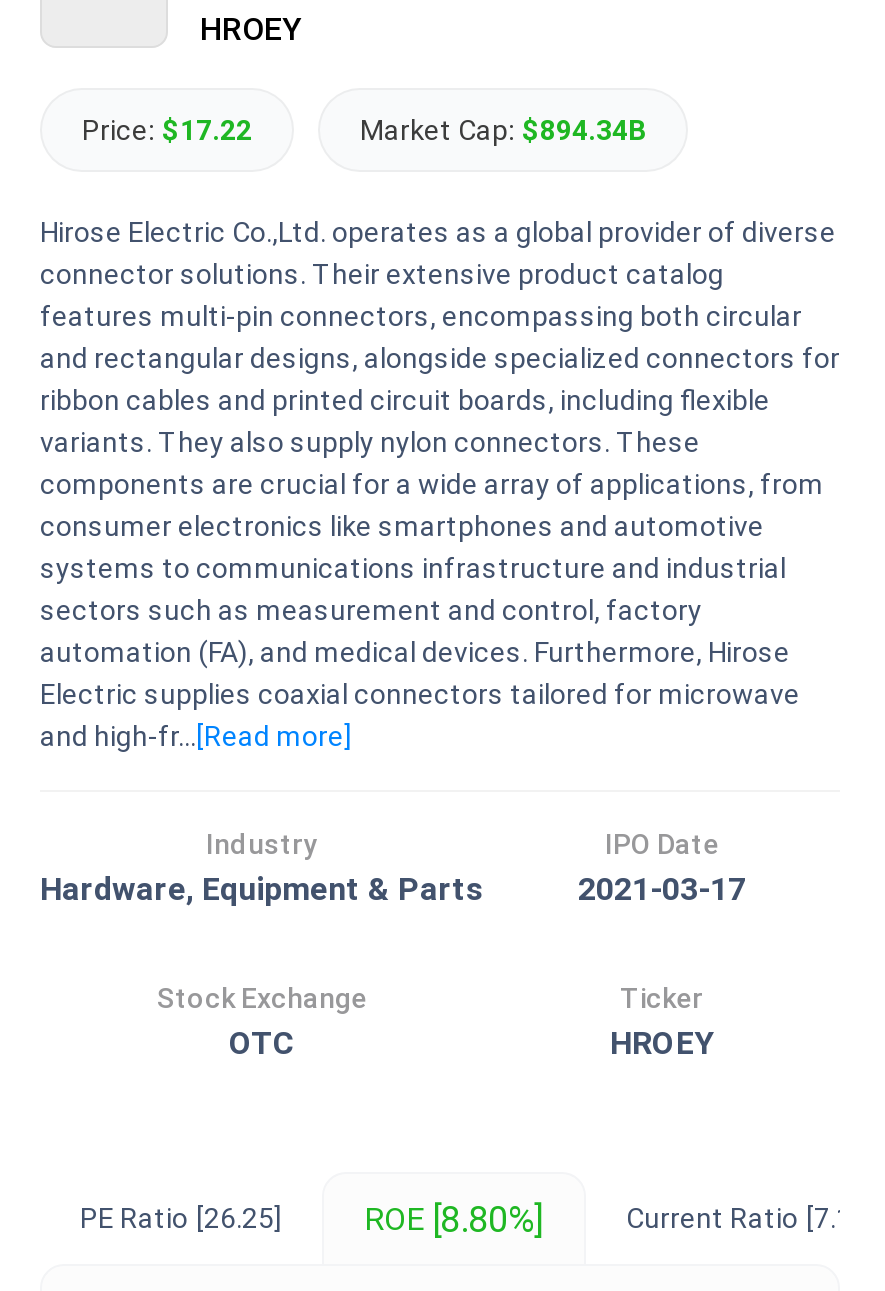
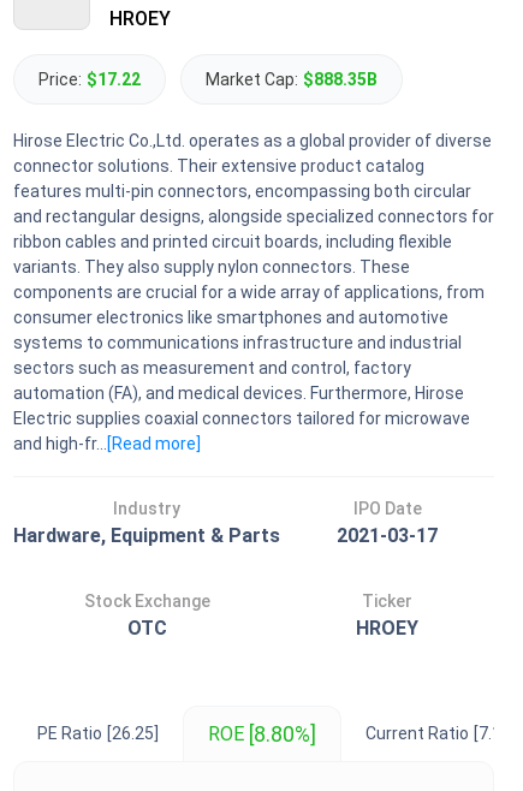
[360,114,646,146] Market Cap: $894.34B -> [206,70,378,89] Market Cap: $888.35B

